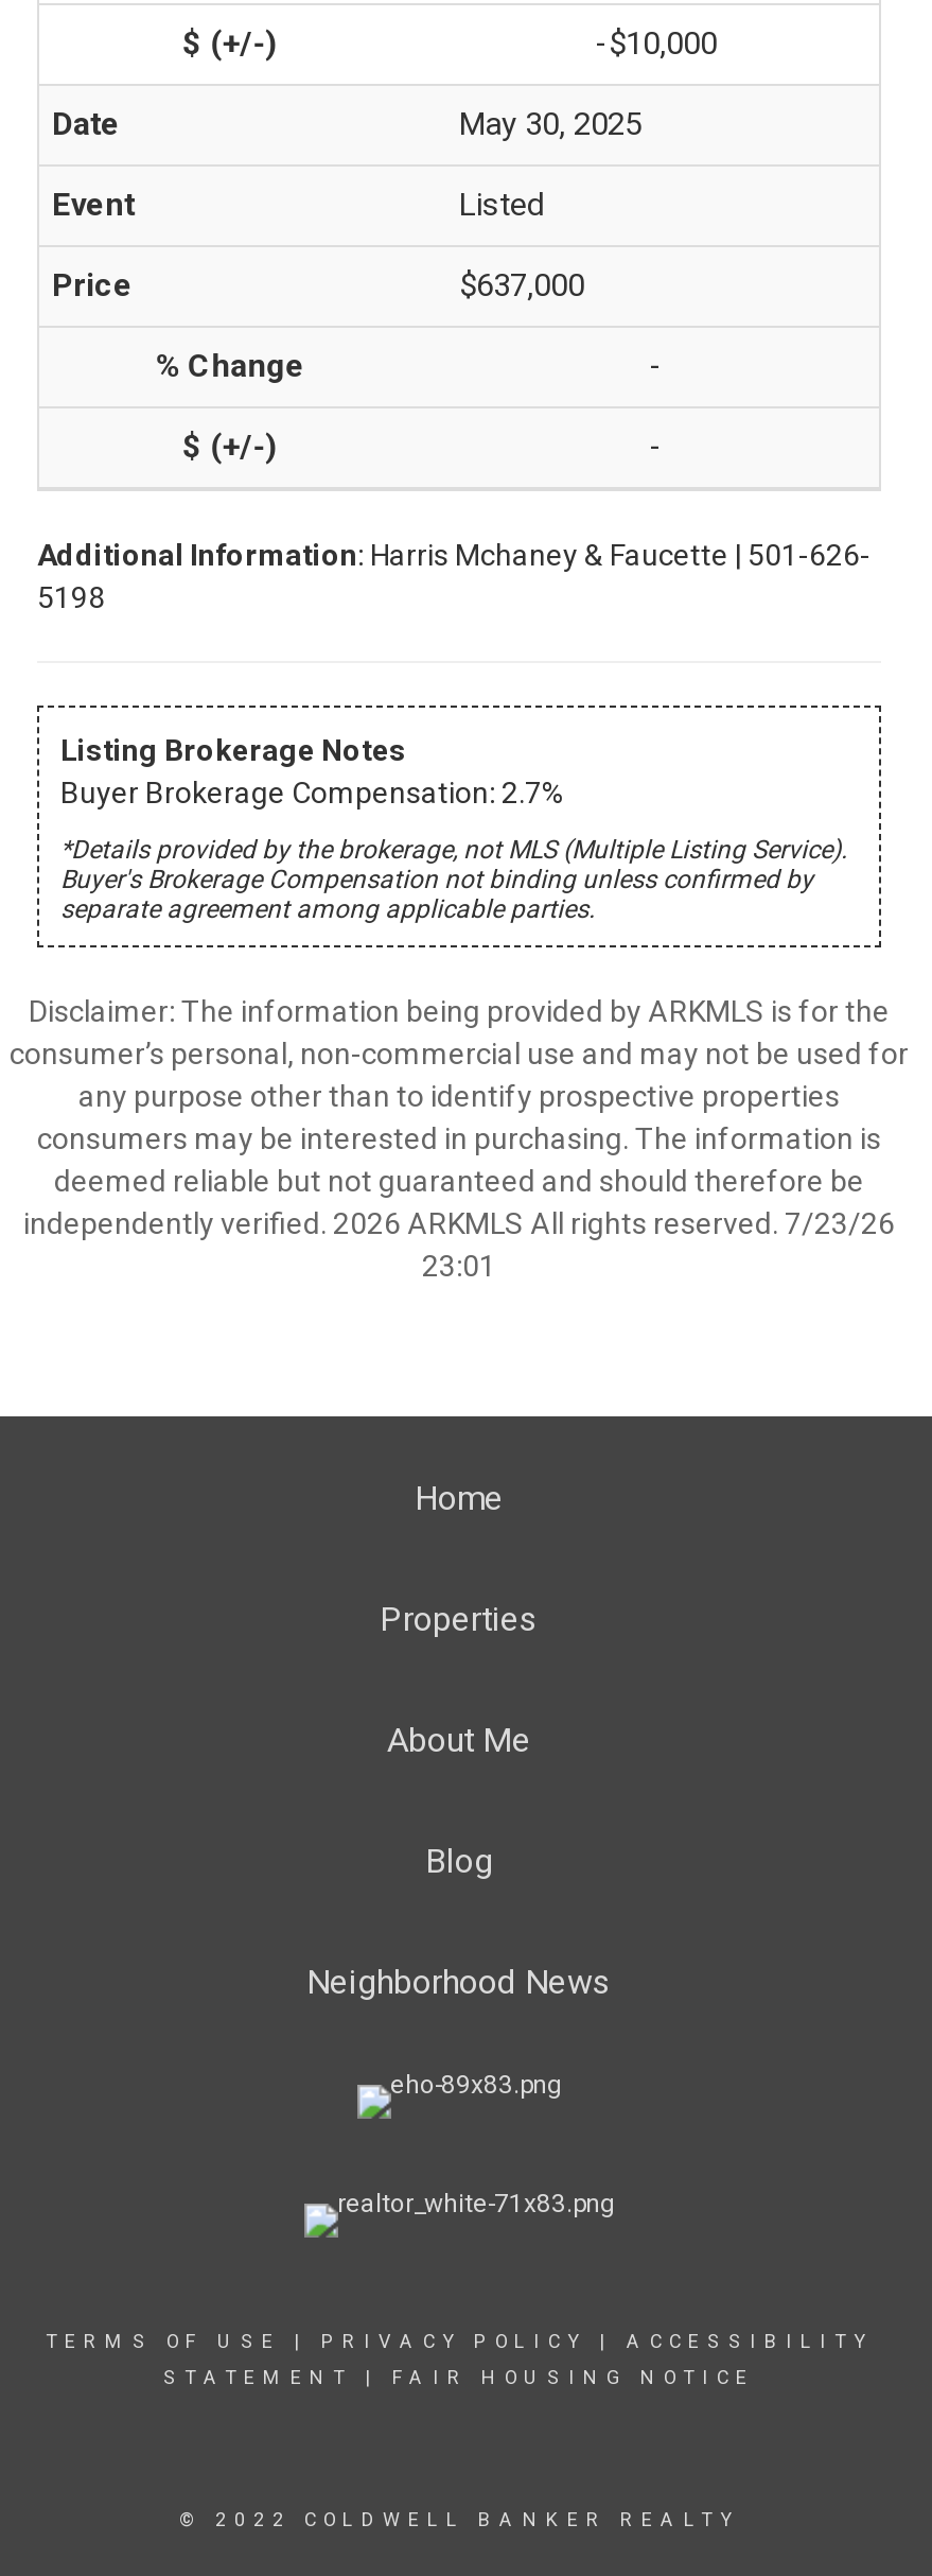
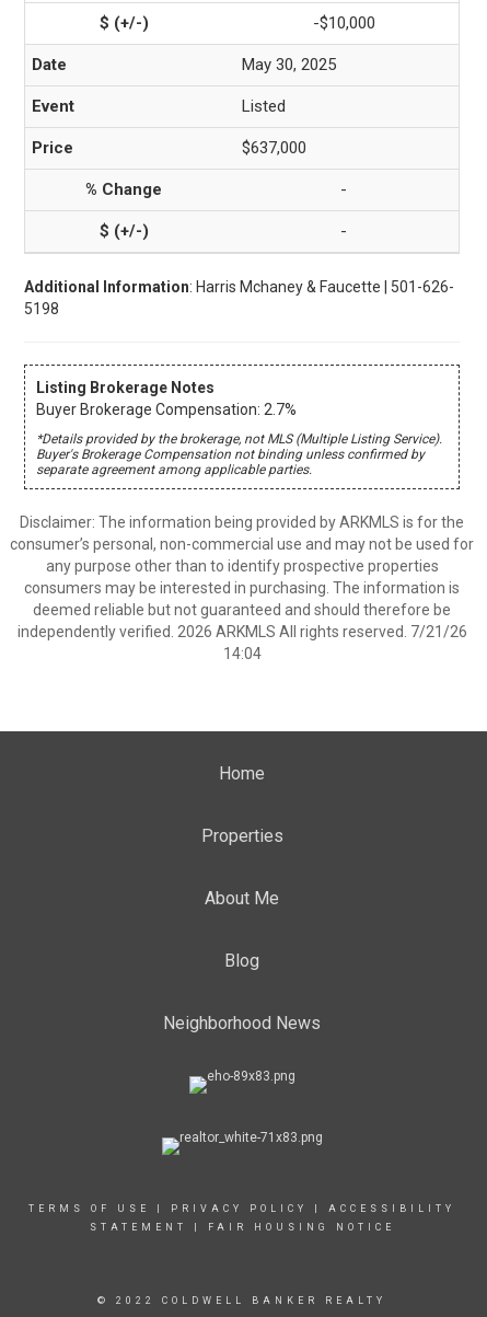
[23,1206,895,1240] independently verified. 2026 ARKMLS All rights reserved. 7/23/26 -> [17,623,467,640] independently verified. 2026 ARKMLS All rights reserved. 7/21/26
[422,1249,496,1283] 23:01 -> [223,645,261,662] 14:04

